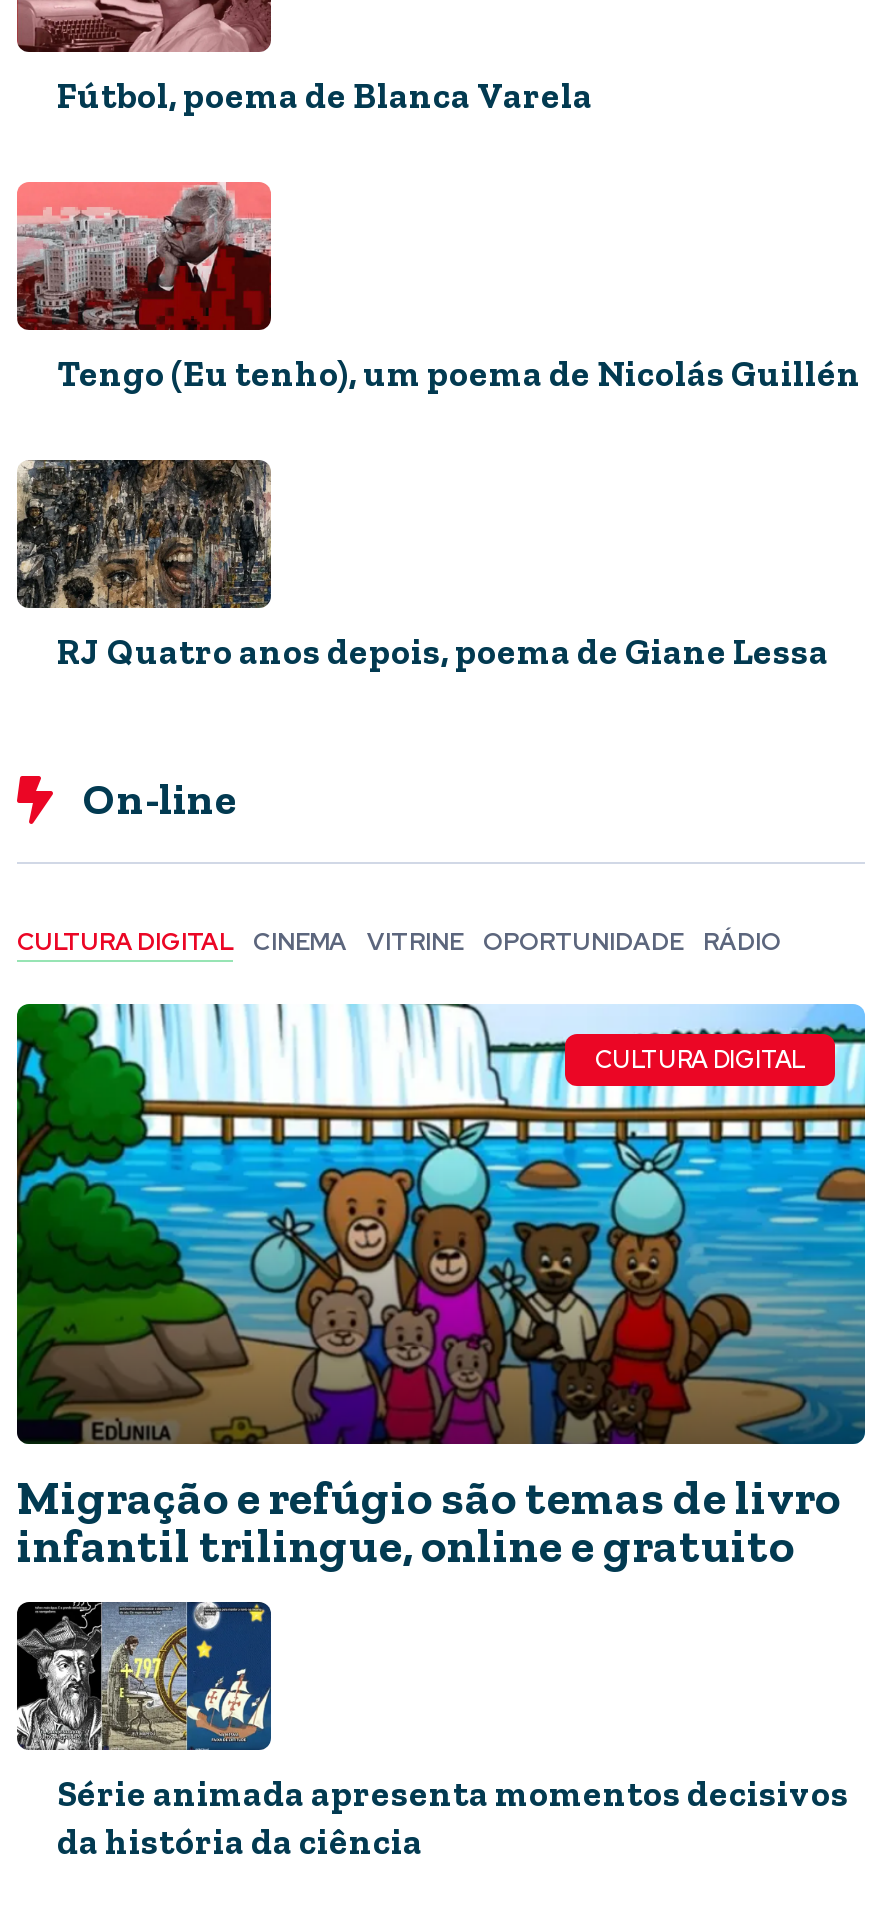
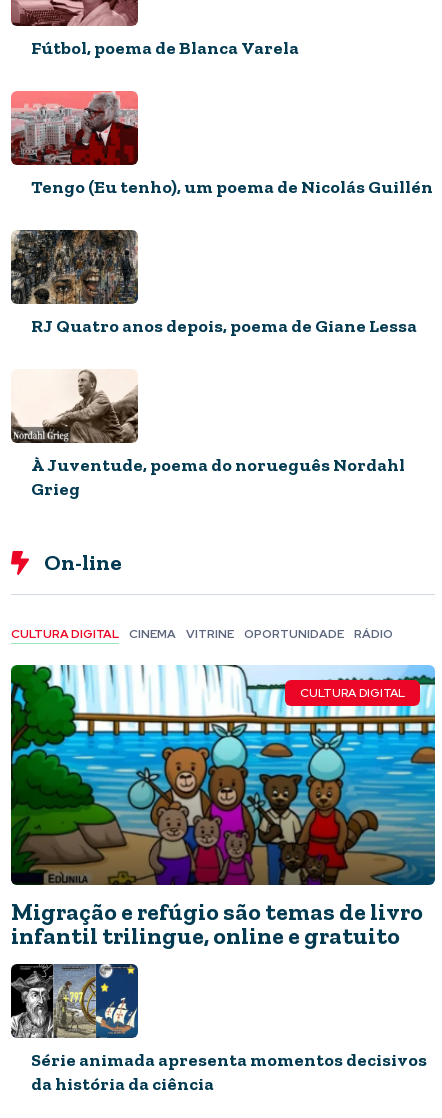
none -> [11,369,405,500] [image] | À Juventude, poema do norueguês Nordahl | Grieg

